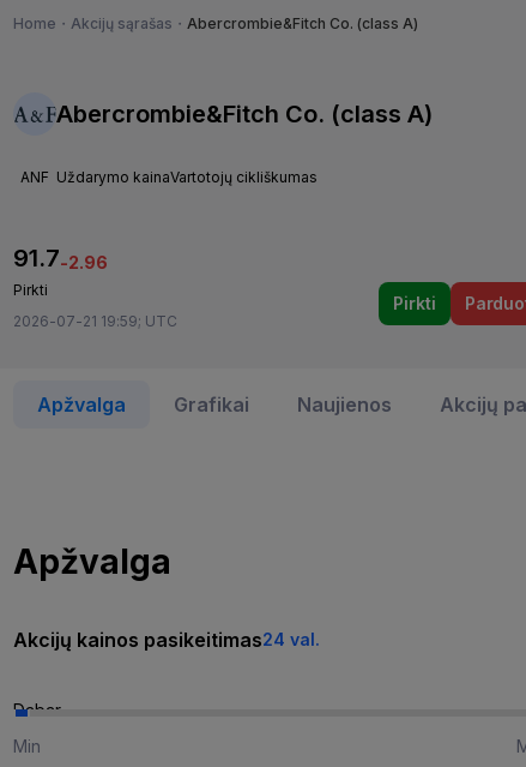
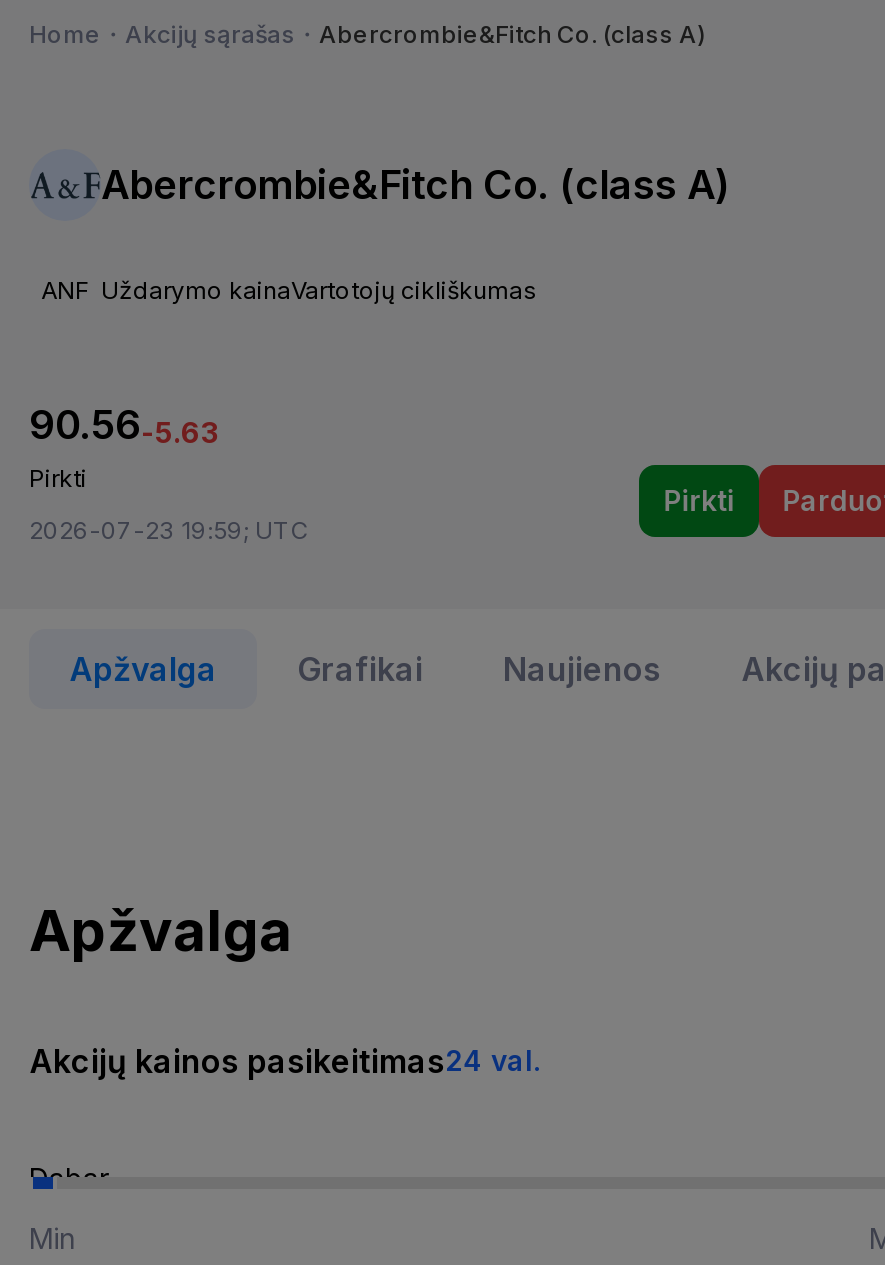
[13,244,108,273] 91.7-2.96 -> [29,402,219,450] 90.56-5.63
[13,313,177,331] 2026-07-21 19:59; UTC -> [29,516,309,546] 2026-07-23 19:59; UTC

